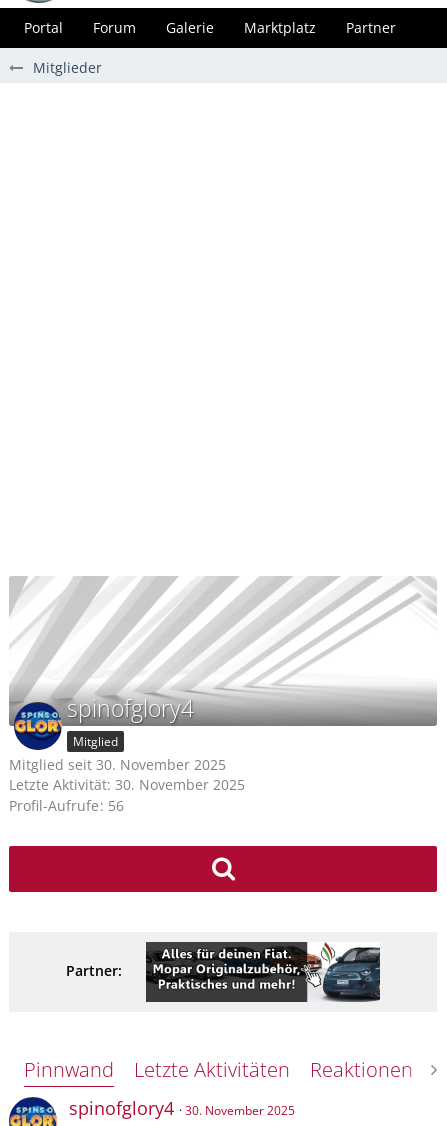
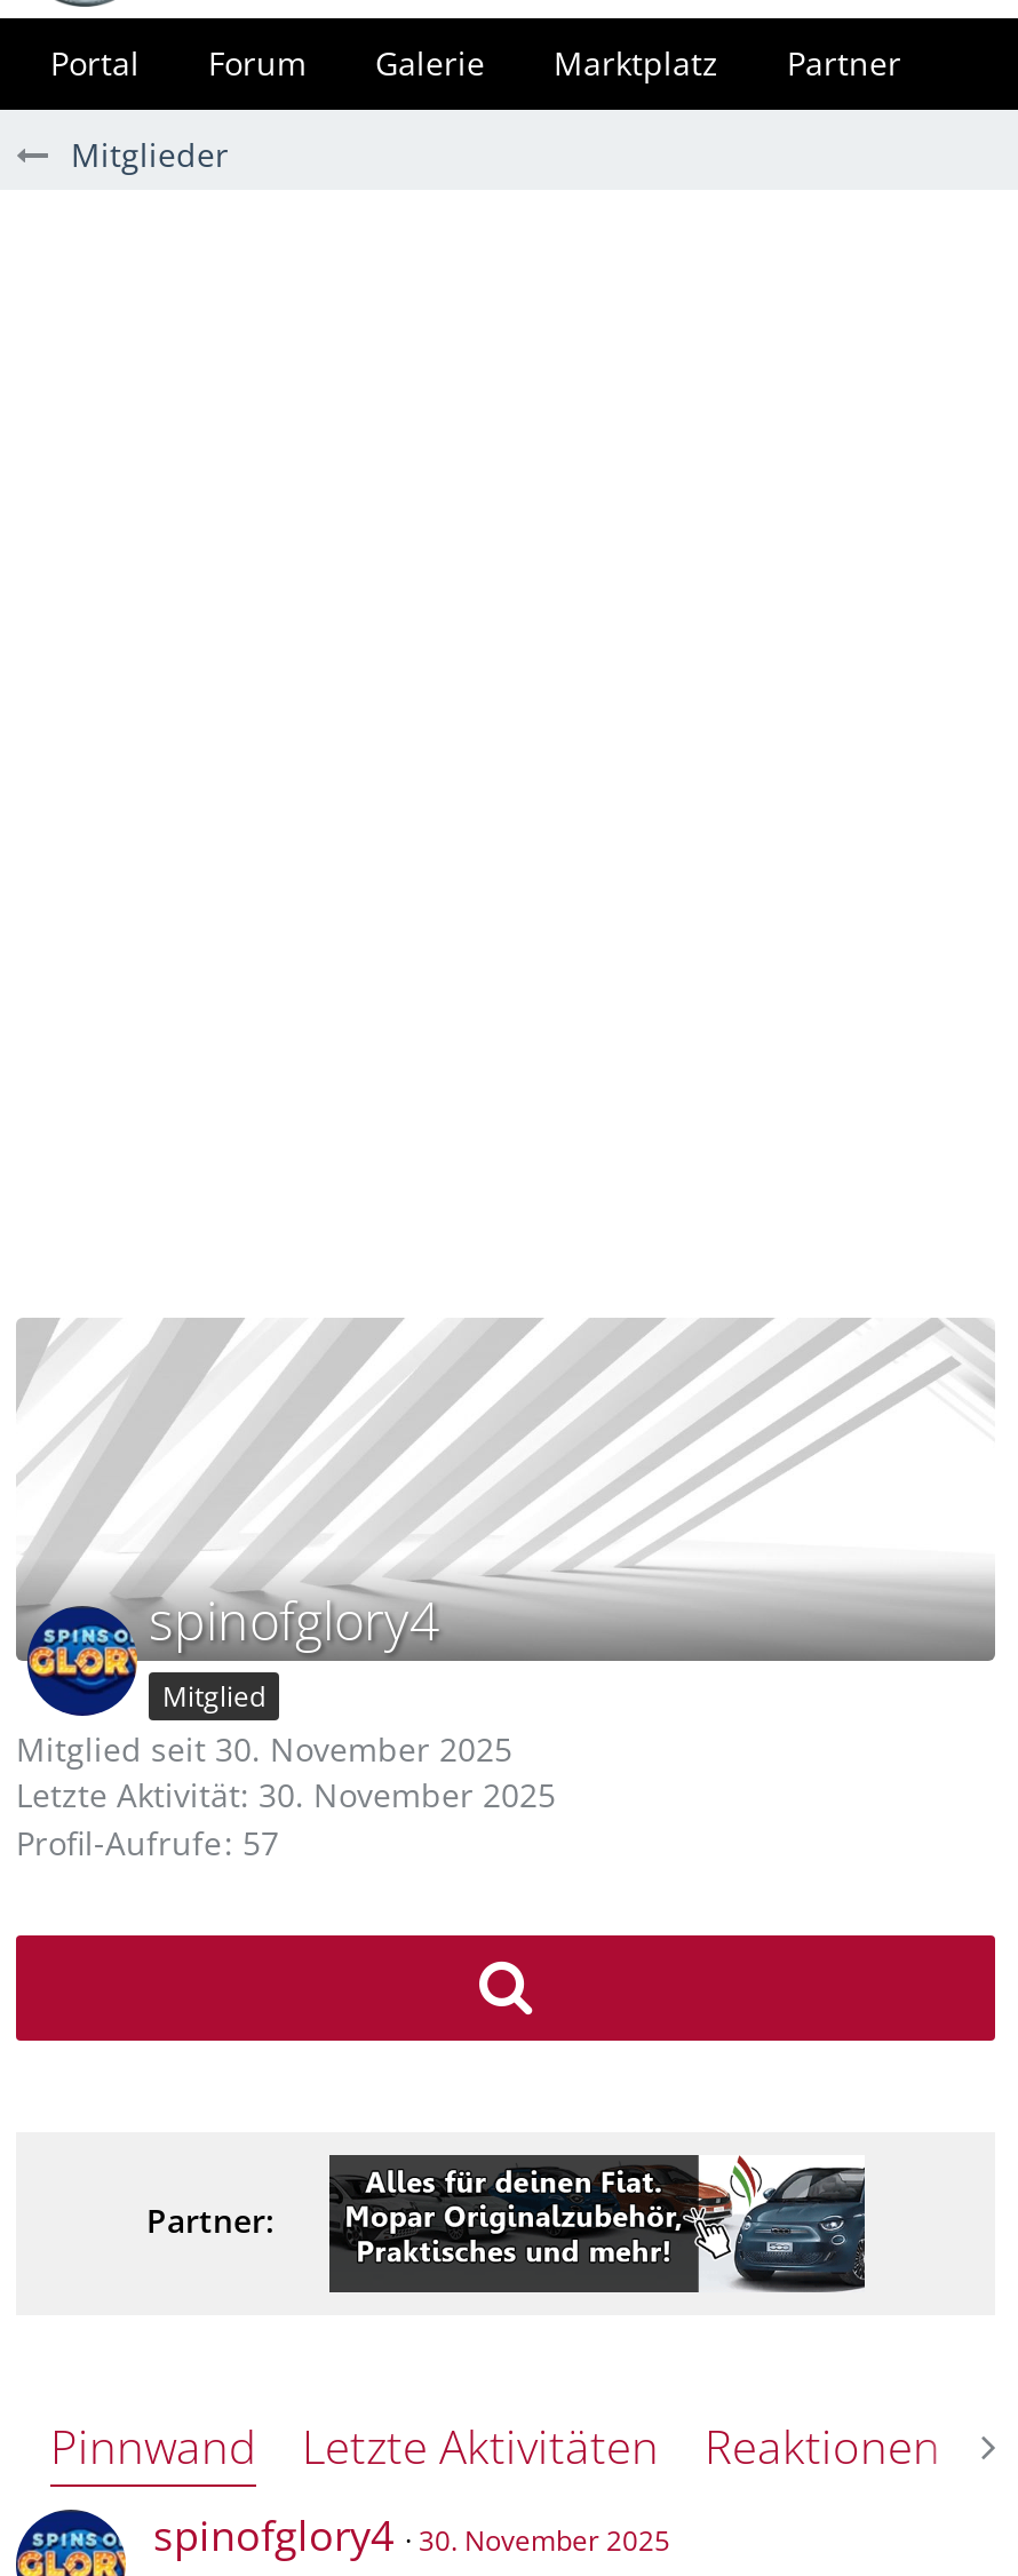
[9,796,124,815] Profil-Aufrufe 56 -> [16,1822,279,1865] Profil-Aufrufe 57

